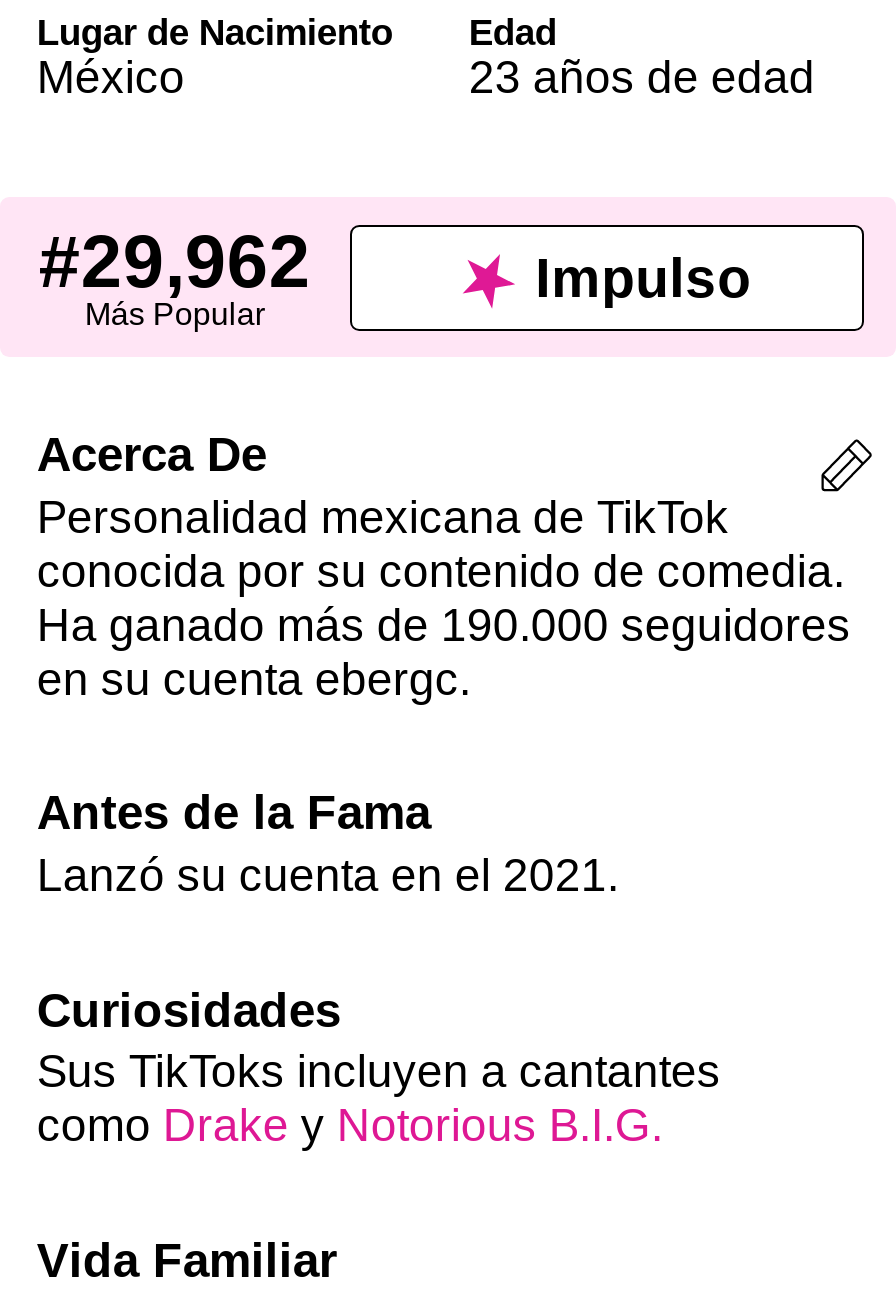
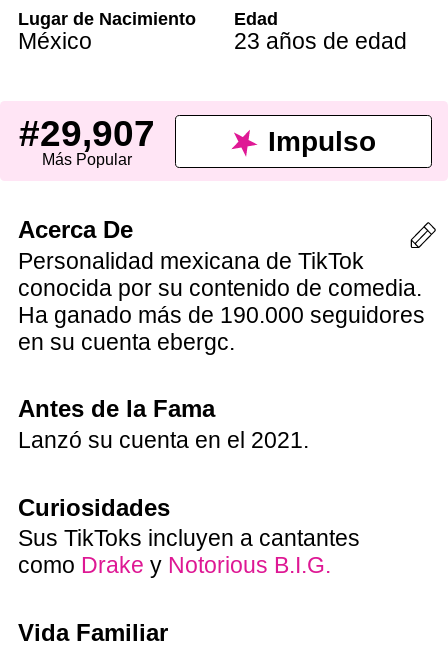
[39,220,311,302] #29,962 -> [19,112,155,153] #29,907

